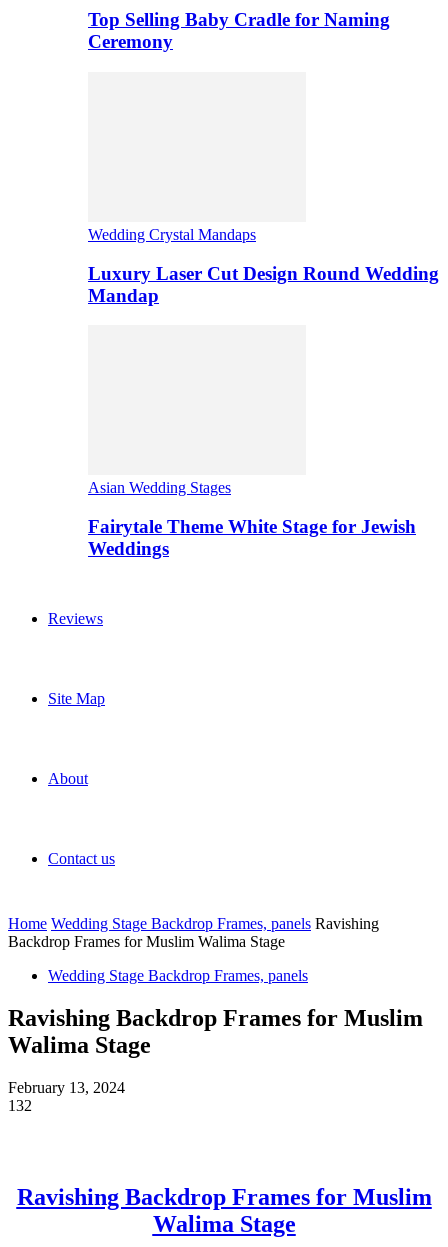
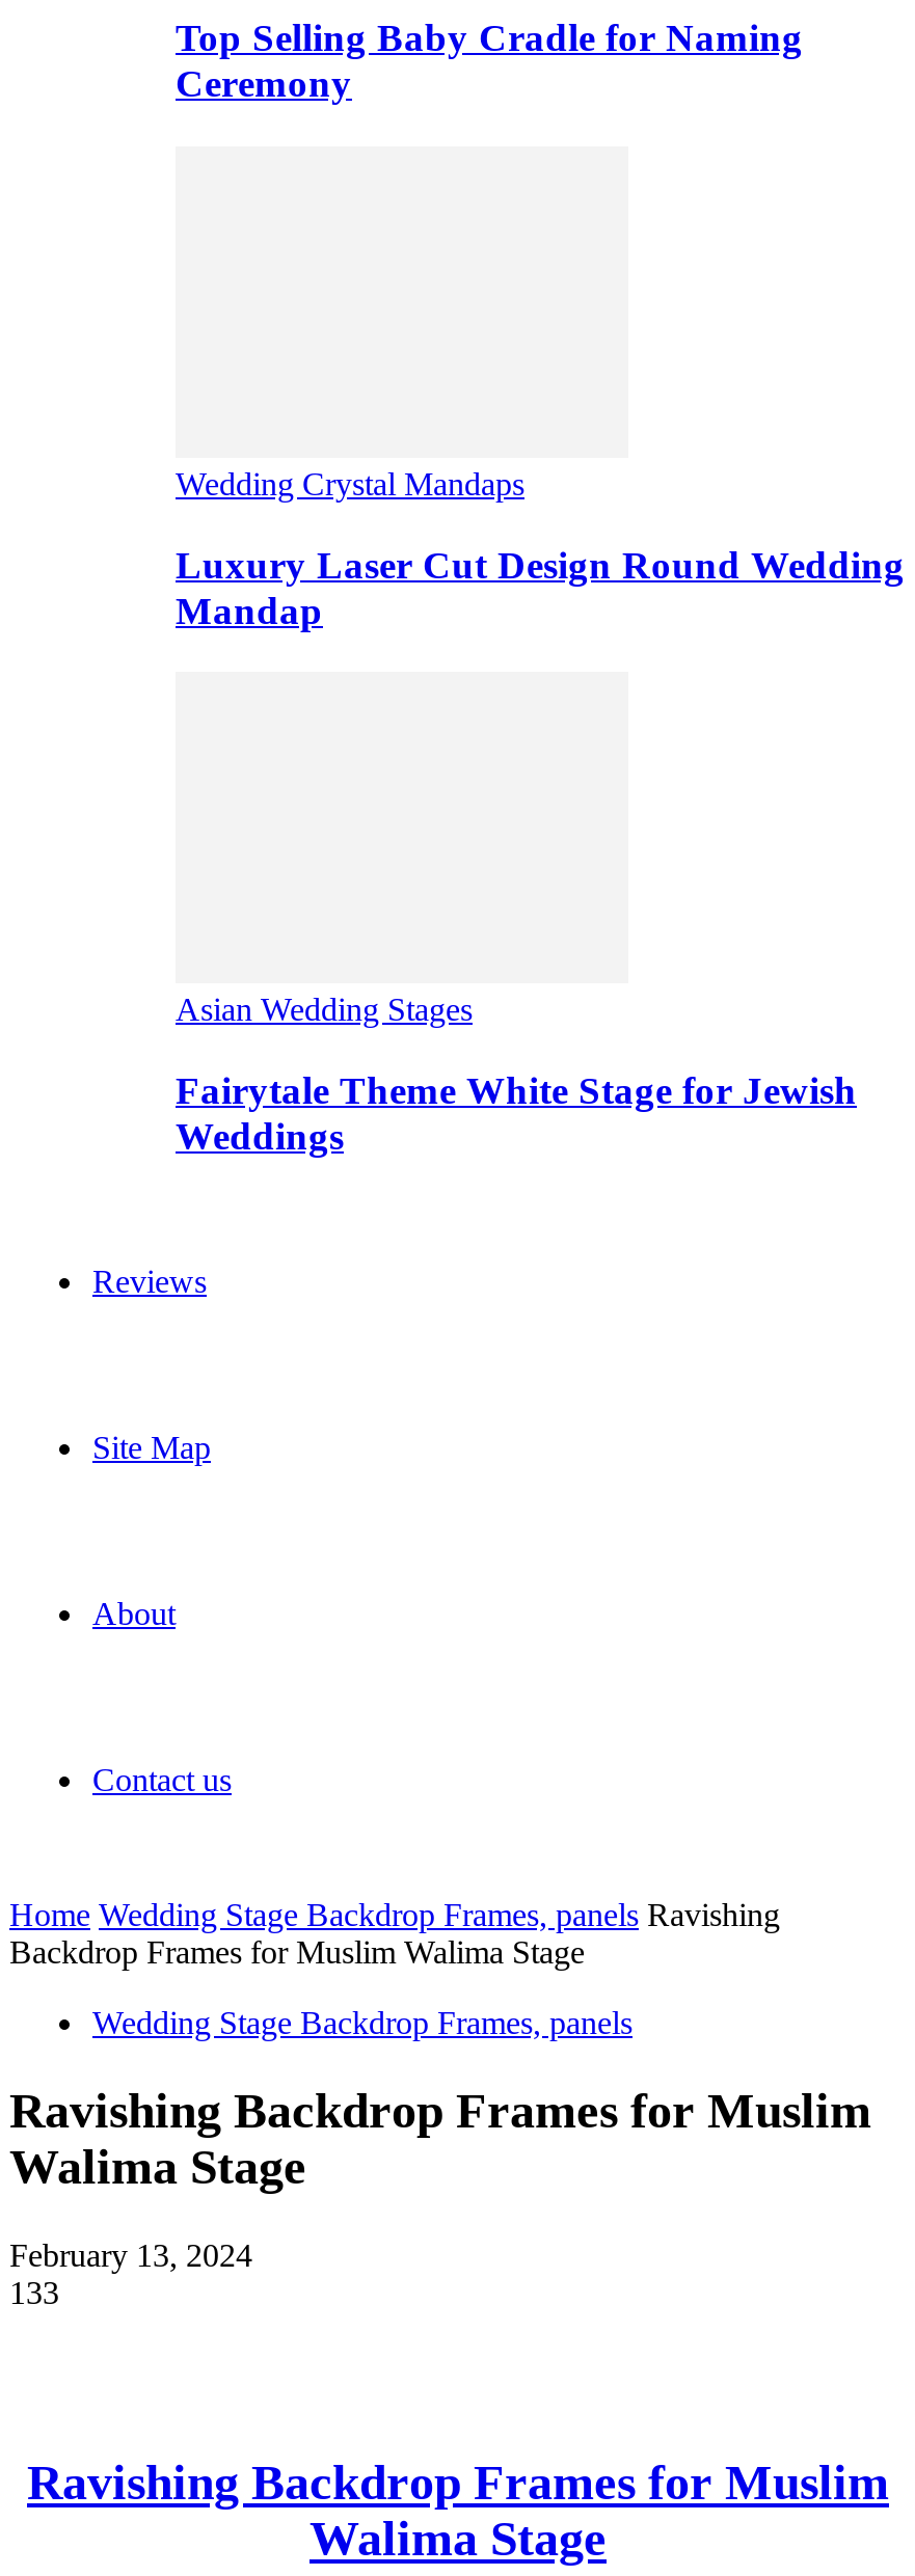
[8,1097,32,1114] 132 -> [9,2274,59,2309] 133

